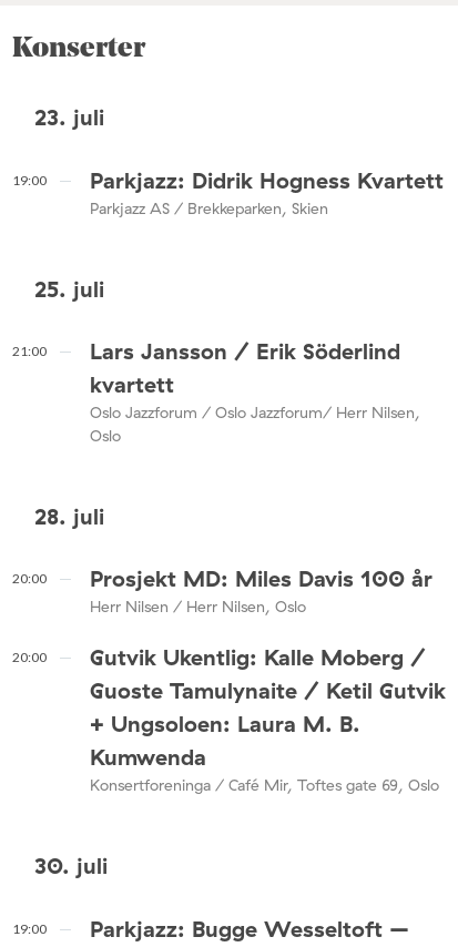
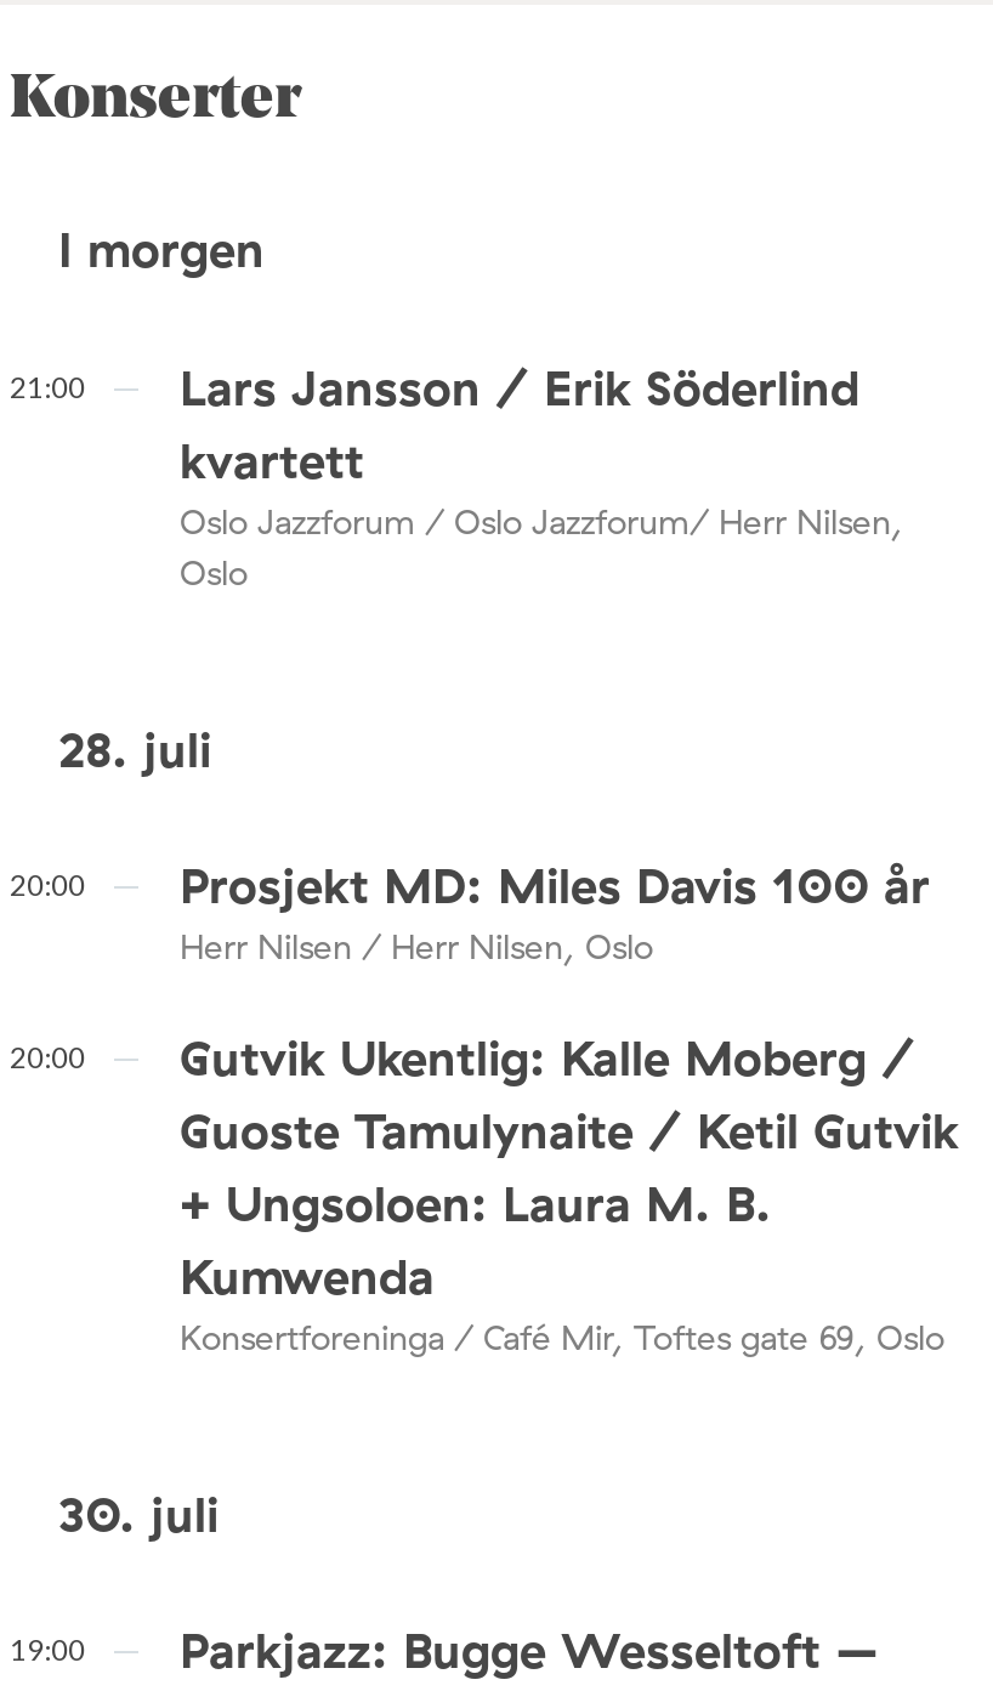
[12,104,444,302] 23. juli | 19:00 | Parkjazz: Didrik Hogness Kvartett | Parkjazz AS / Brekkeparken, Skien | 25. juli -> [58,219,265,280] I morgen

